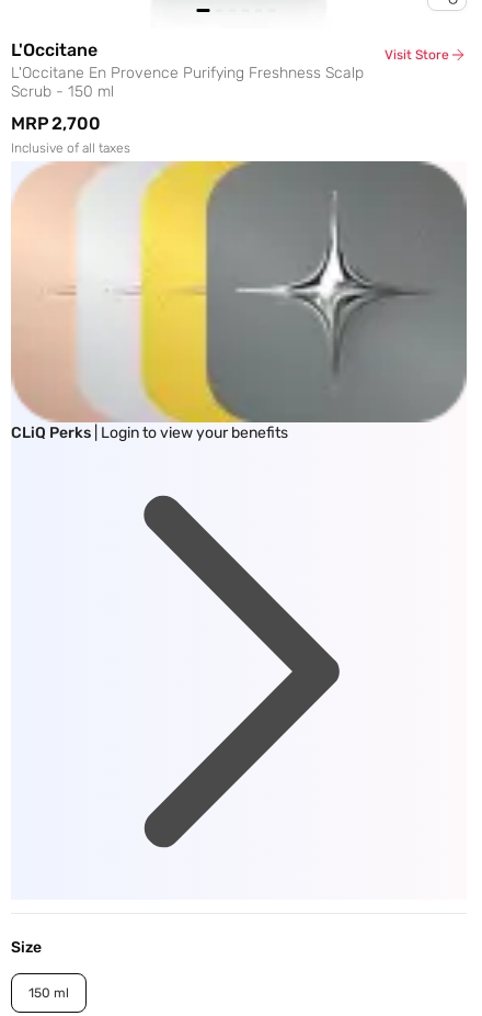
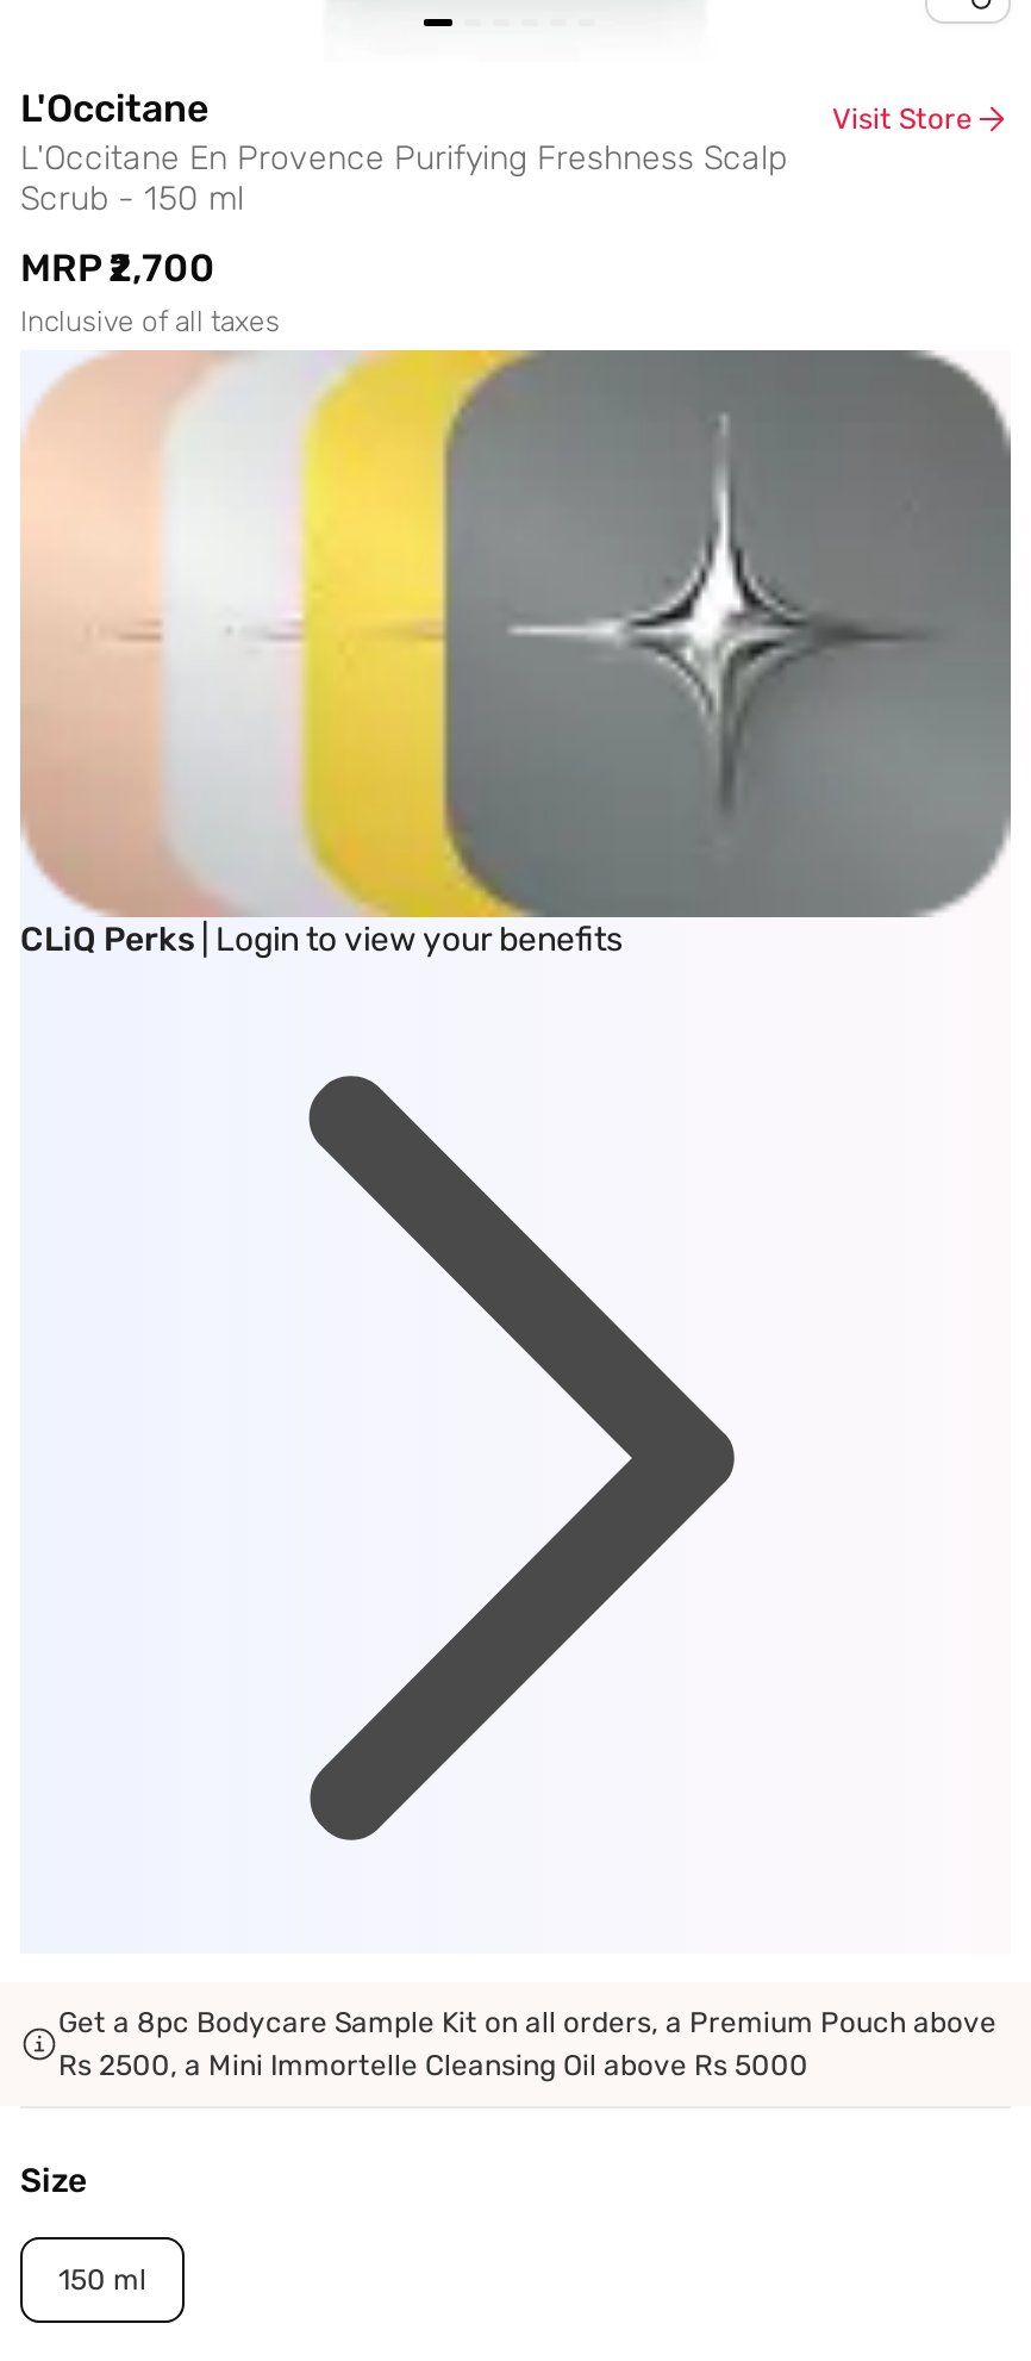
none -> [58,2006,996,2082] Get a 8pc Bodycare Sample Kit on all orders, a Premium Pouch above | Rs 2500, a Mini Immortelle Cleansing Oil above Rs 5000

